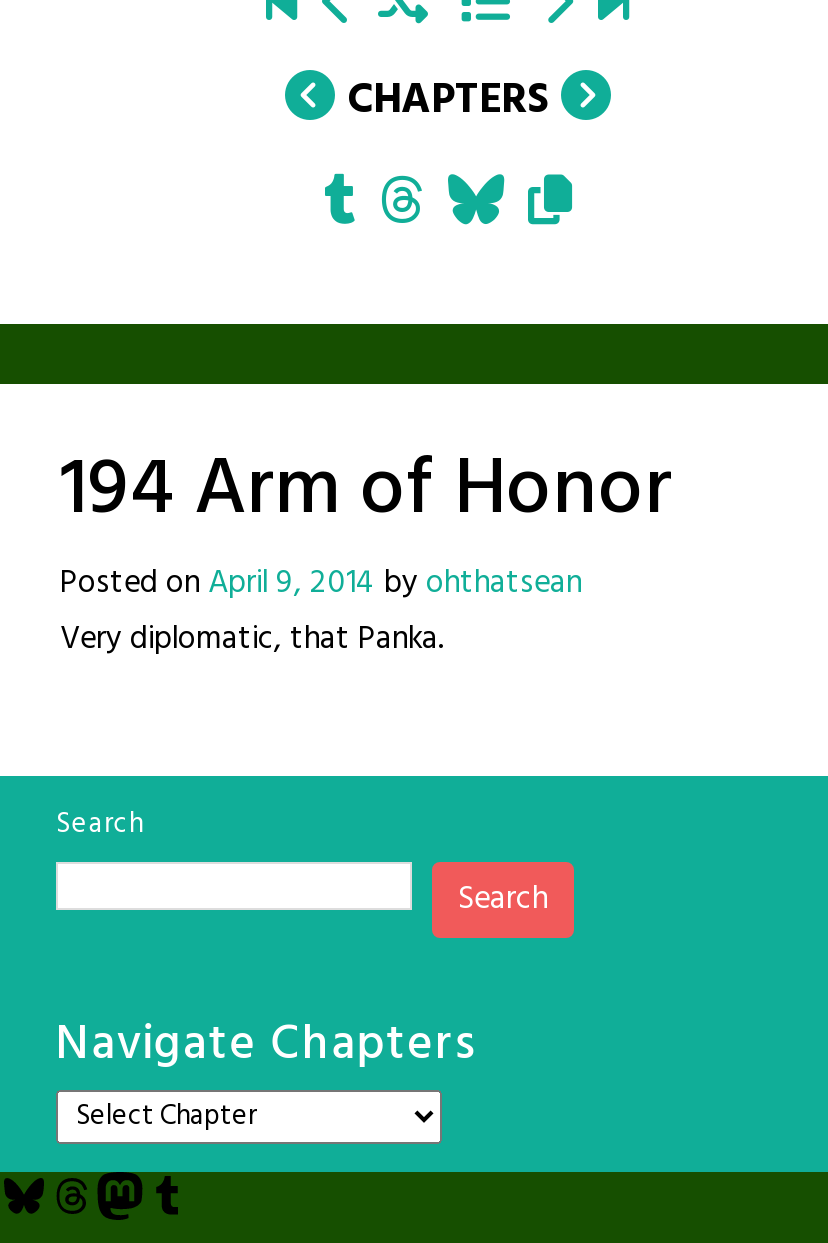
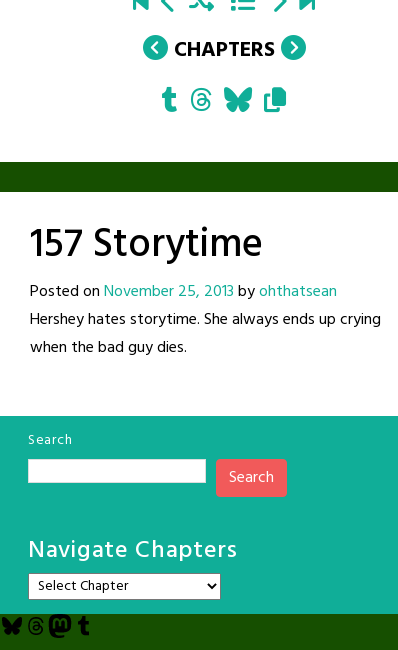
[60,428,672,666] 194 Arm of Honor | Posted on April 9, 2014 by ohthatsean | Very diplomatic, that Panka. -> [30,214,381,361] 157 Storytime | Posted on November 25, 2013 by ohthatsean | Hershey hates storytime. She always ends up crying | when the bad guy dies.

